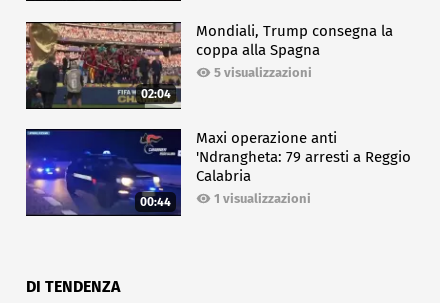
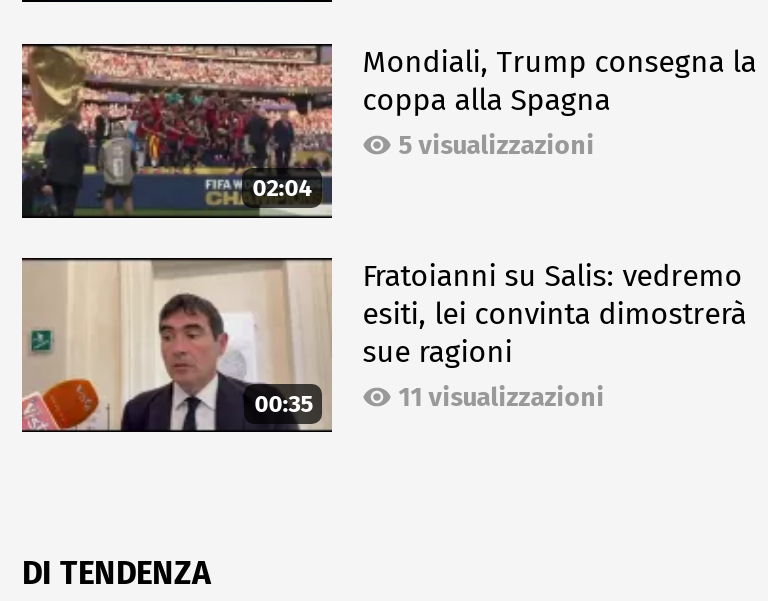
[25,129,182,216] [image] | 00:44 -> [20,258,334,432] [image] | 00:35
[196,129,411,206] Maxi operazione anti | 'Ndrangheta: 79 arresti a Reggio | Calabria | 1 visualizzazioni -> [362,259,746,413] Fratoianni su Salis: vedremo | esiti, lei convinta dimostrerà | sue ragioni | 11 visualizzazioni

